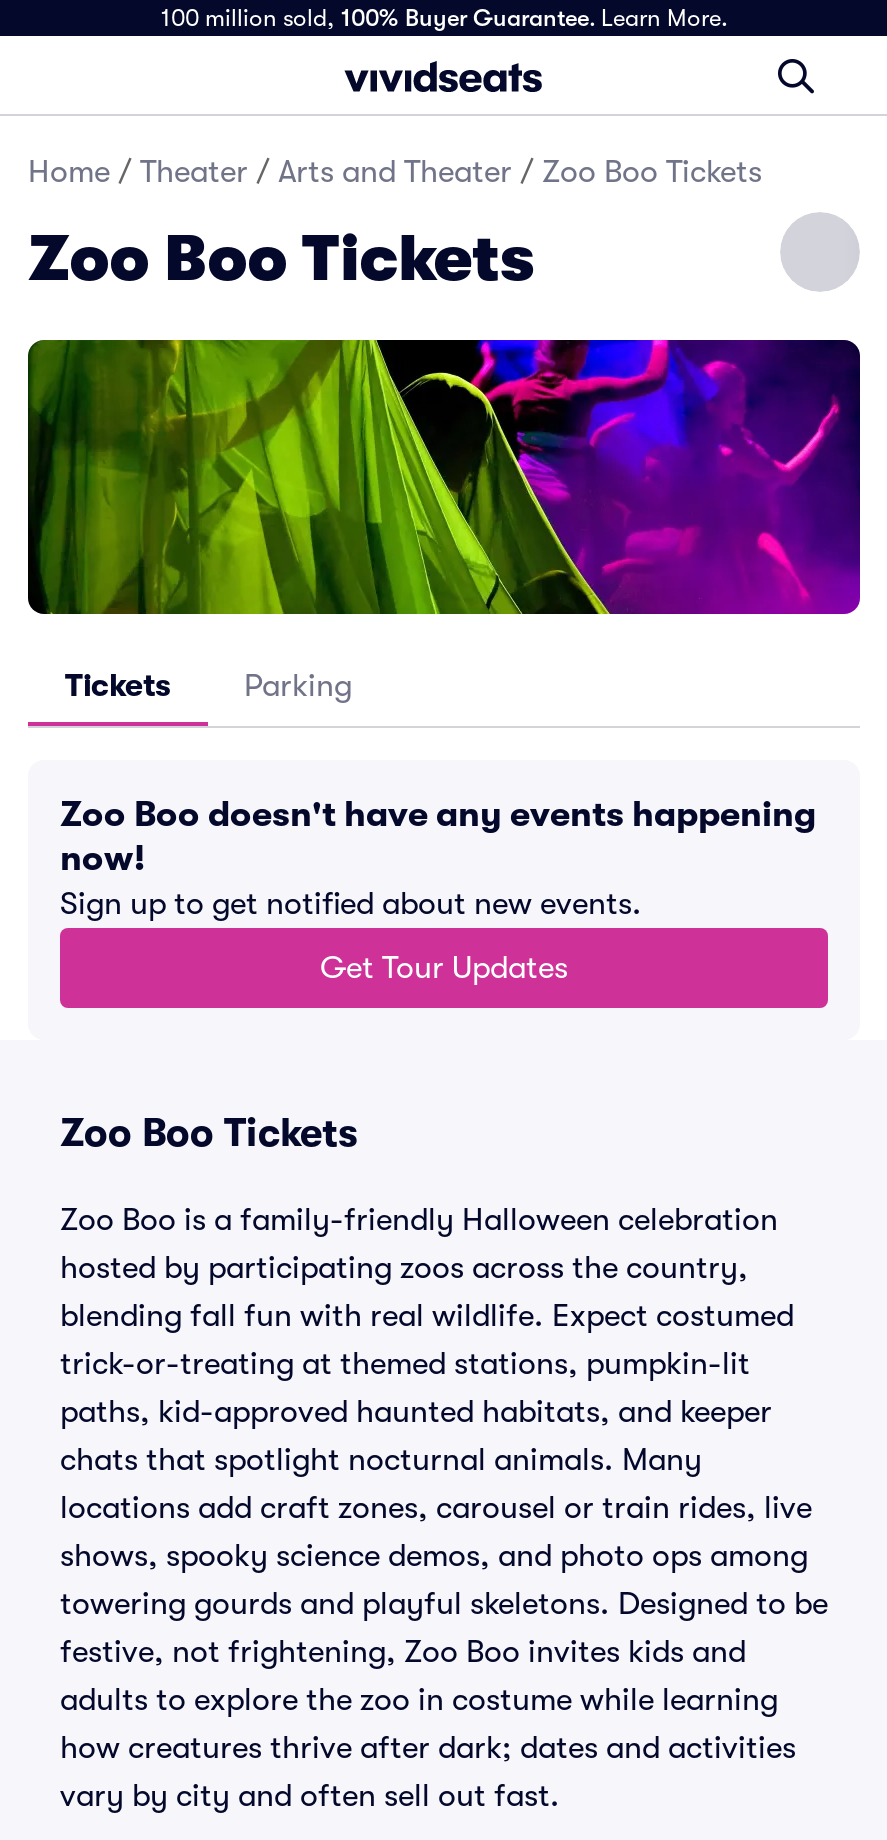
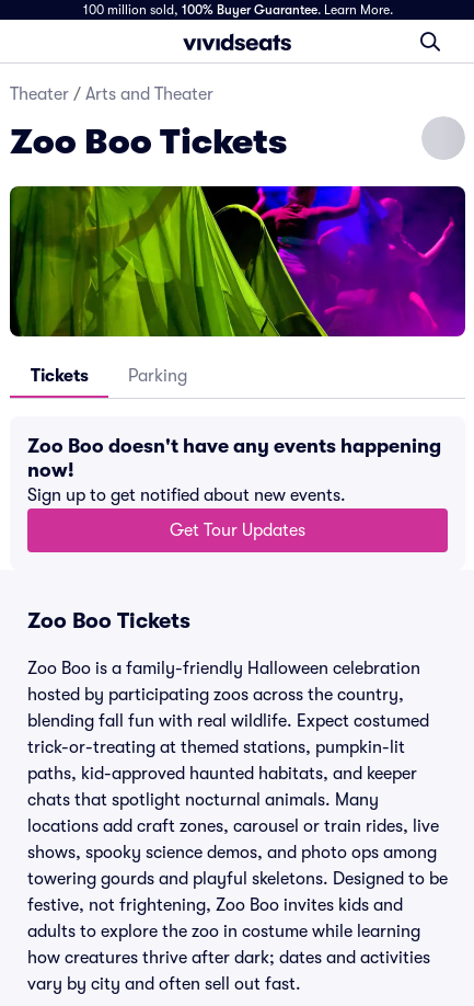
[28,154,762,190] Home / Theater / Arts and Theater / Zoo Boo Tickets -> [10,84,213,104] Theater / Arts and Theater

